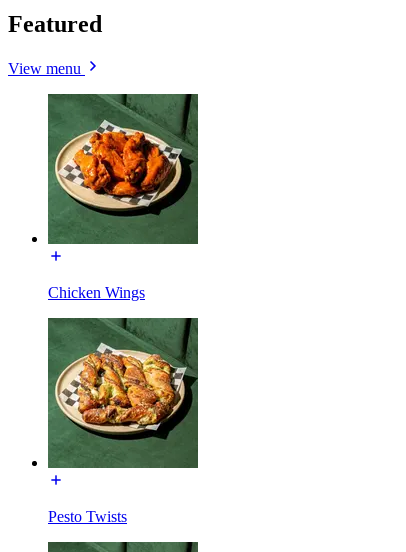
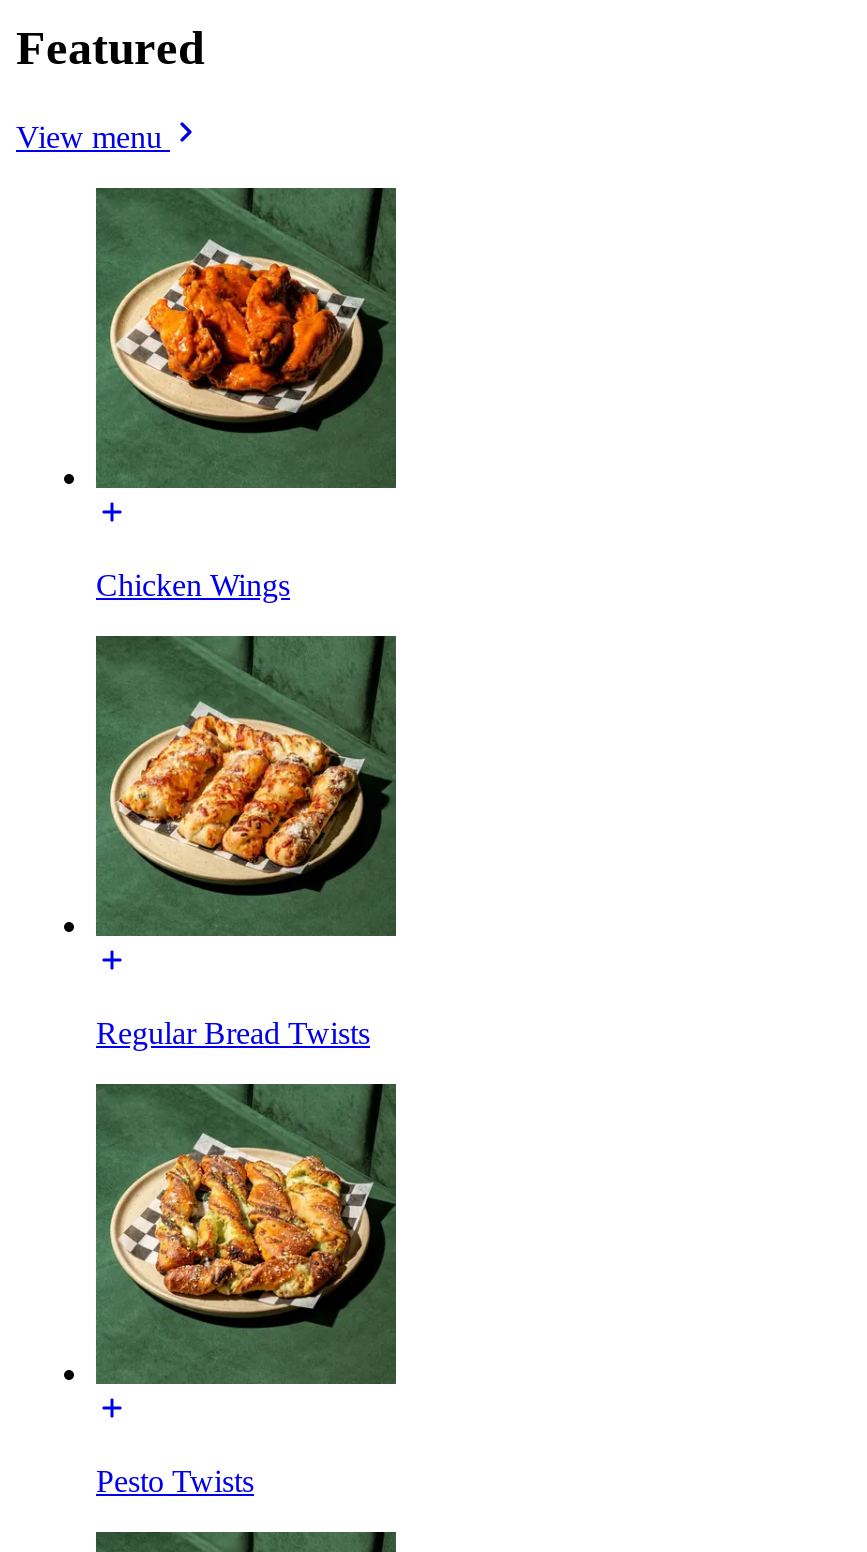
none -> [96,1015,370,1049] Regular Bread Twists
none -> [110,646,390,896] [image]

